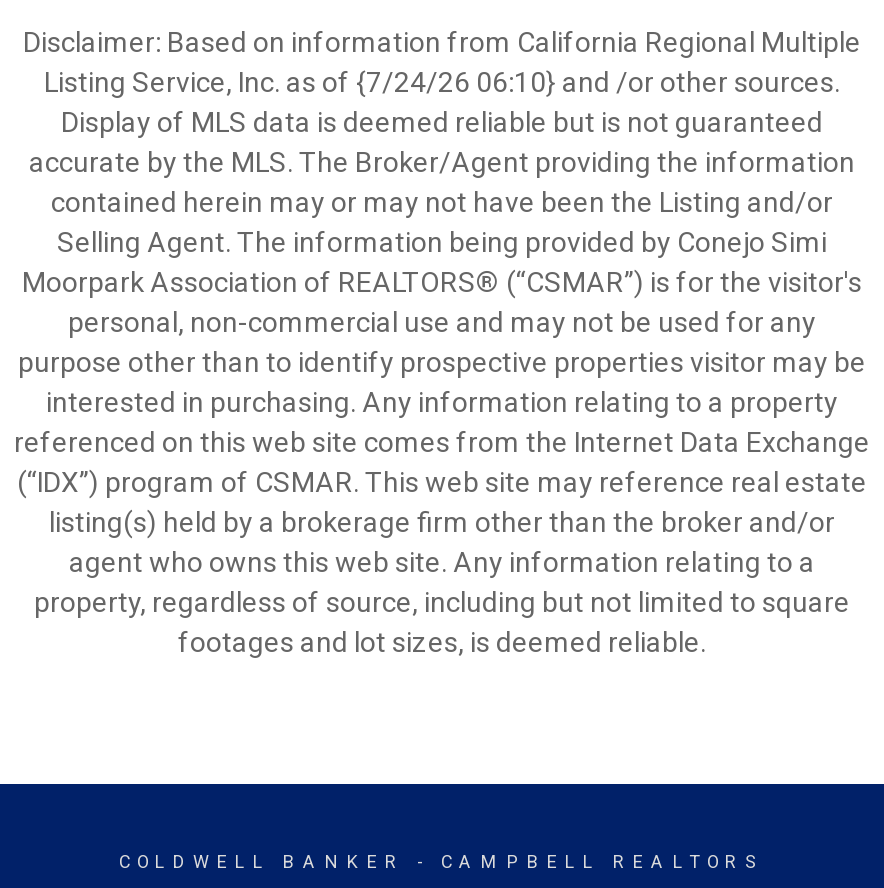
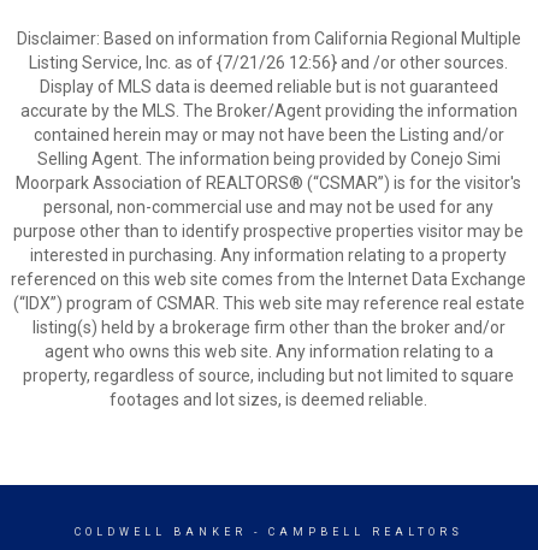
[44,66,840,98] Listing Service, Inc. as of {7/24/26 06:10} and /or other sources. -> [29,53,508,72] Listing Service, Inc. as of {7/21/26 12:56} and /or other sources.

